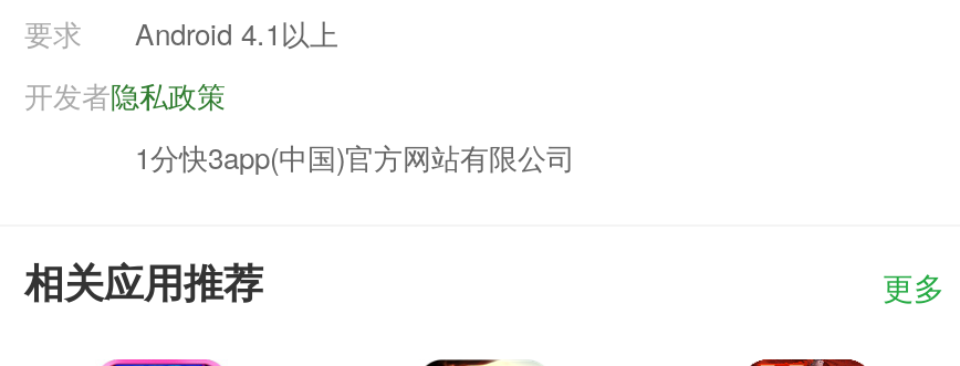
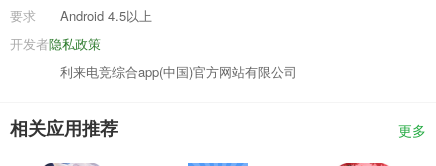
[24,12,338,54] 要求 Android 4.1以上 -> [10,6,152,25] 要求 Android 4.5以上
[135,136,575,178] 1分快3app(中国)官方网站有限公司 -> [60,62,297,81] 利来电竞综合app(中国)官方网站有限公司

